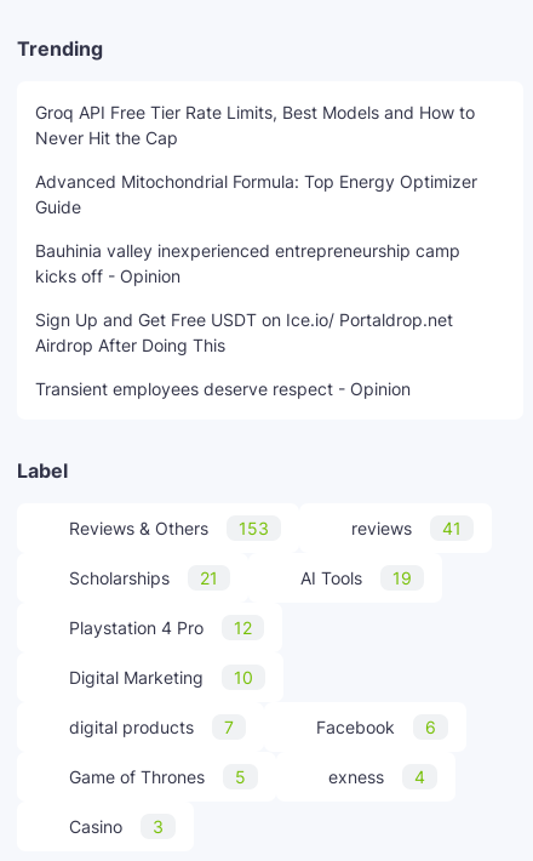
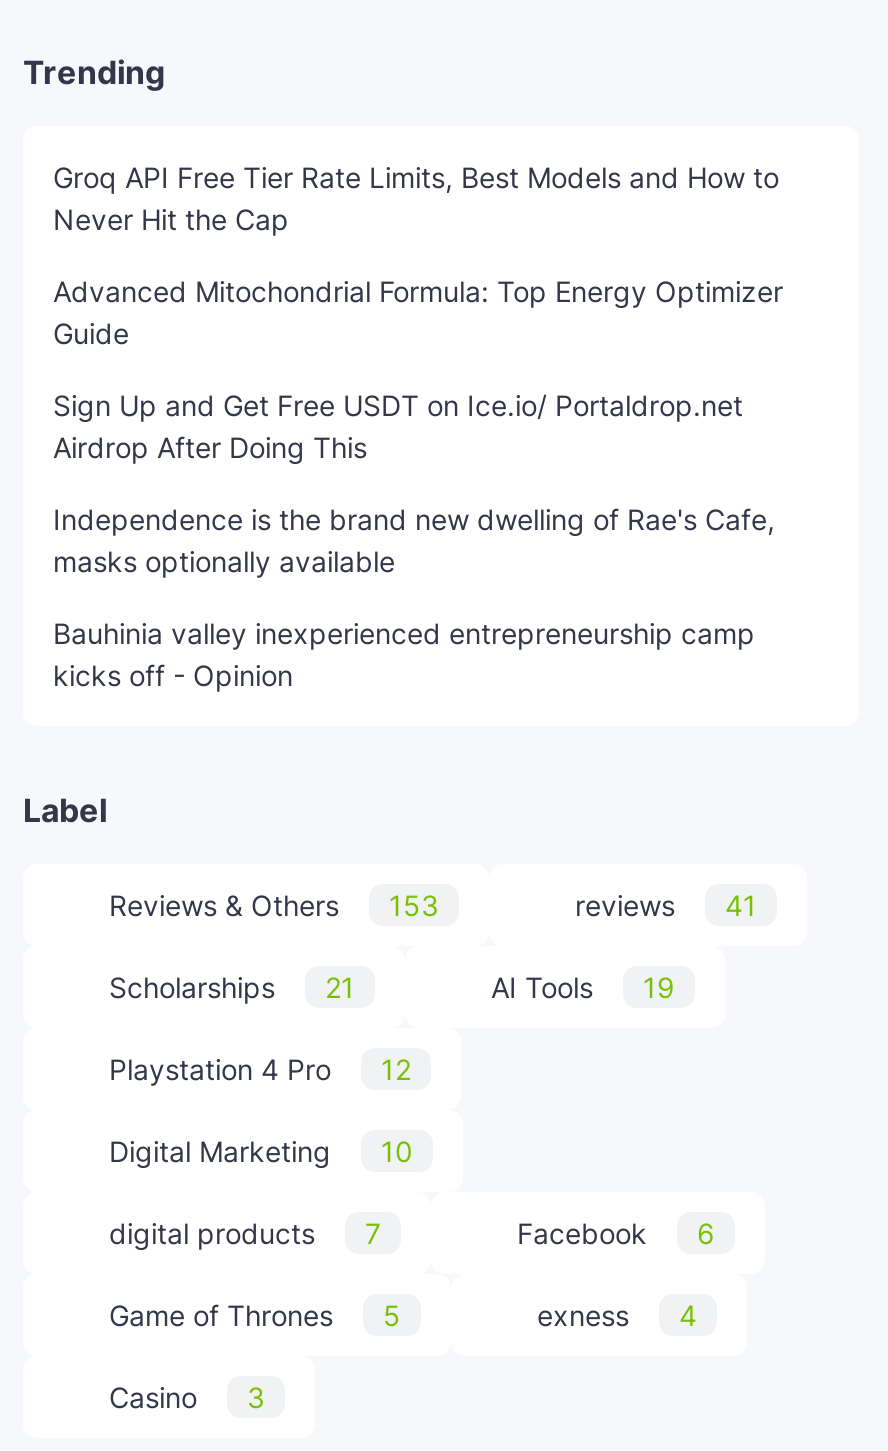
none -> [53,502,775,578] Independence is the brand new dwelling of Rae's Cafe, | masks optionally available
moved [35,240,460,286] -> [53,616,755,692]: Bauhinia valley inexperienced entrepreneurship camp | kicks off - Opinion
moved [35,309,453,355] -> [53,388,743,464]: Sign Up and Get Free USDT on Ice.io/ Portaldrop.net | Airdrop After Doing This
[35,378,411,399] Transient employees deserve respect - Opinion -> none

